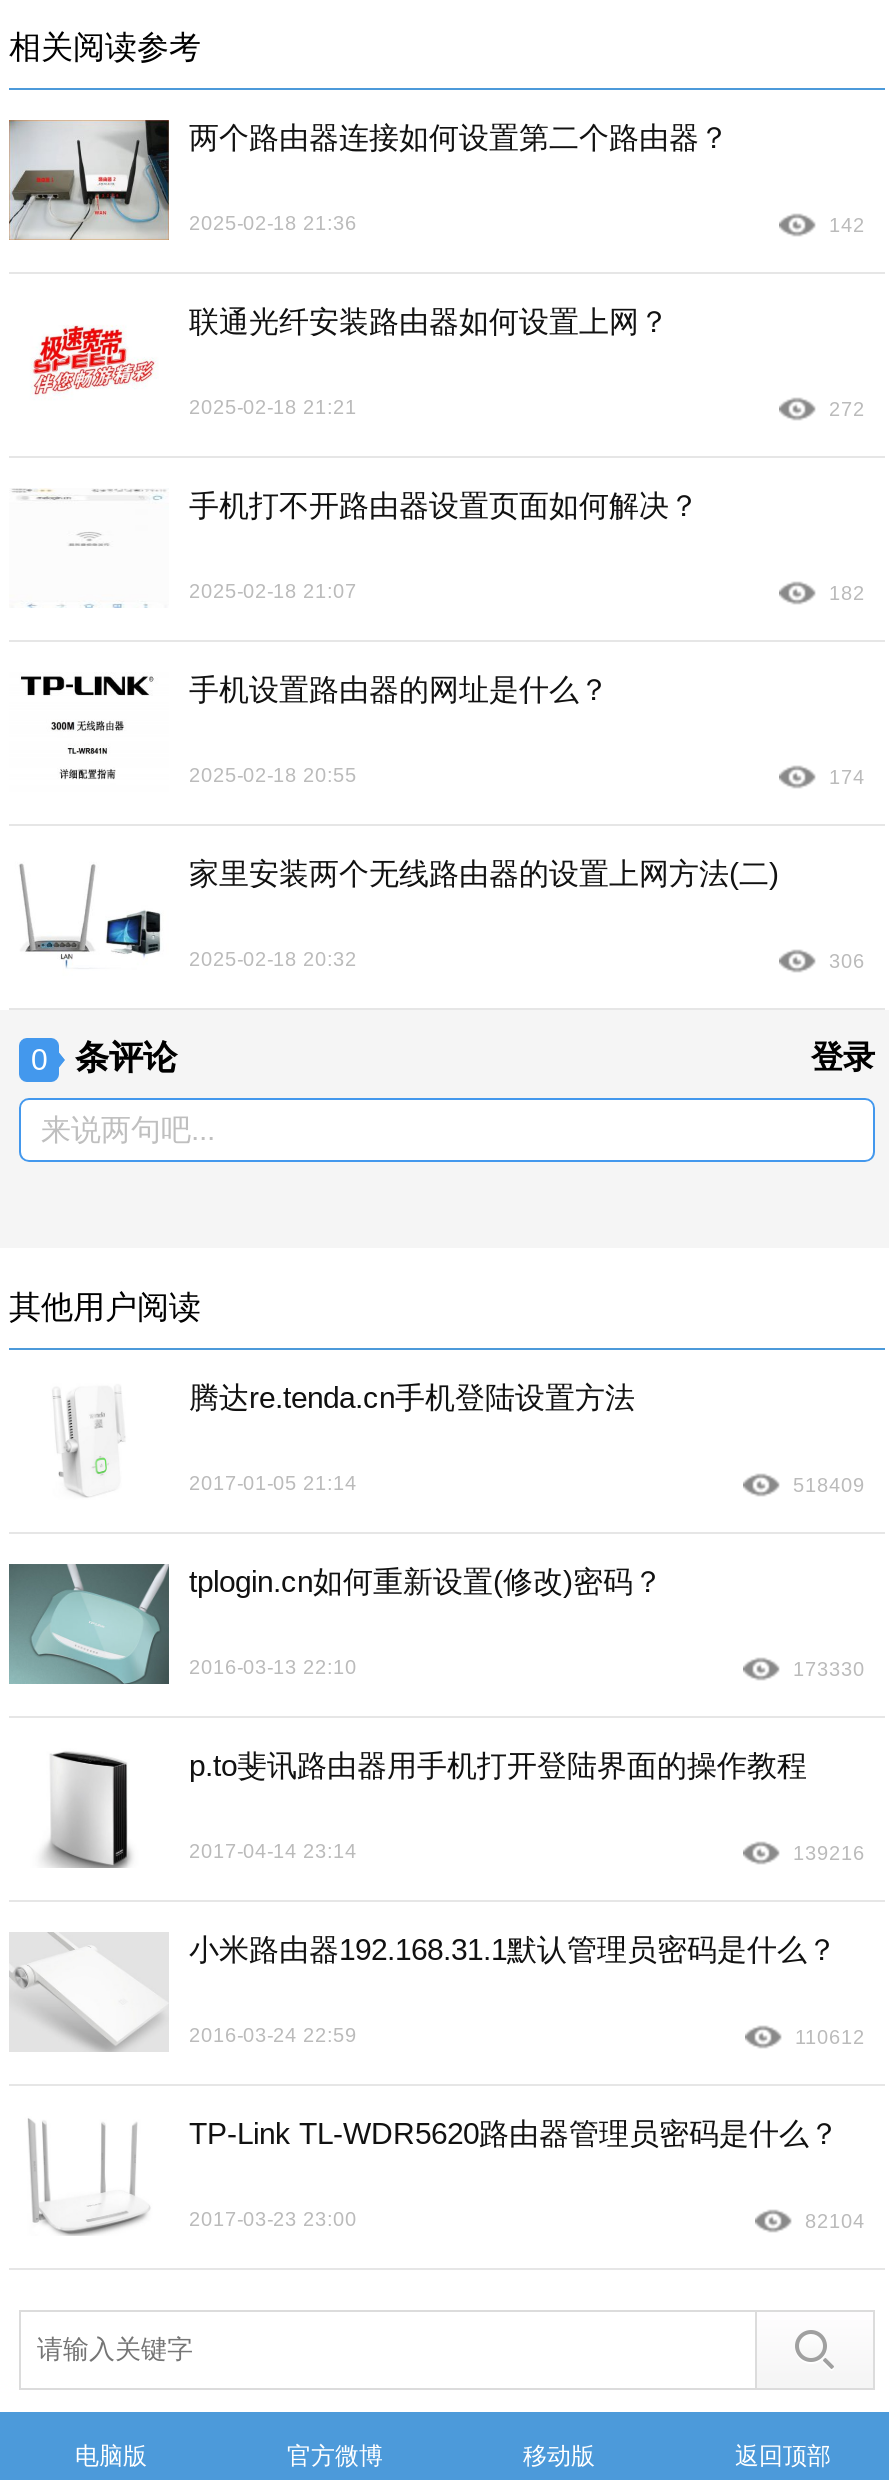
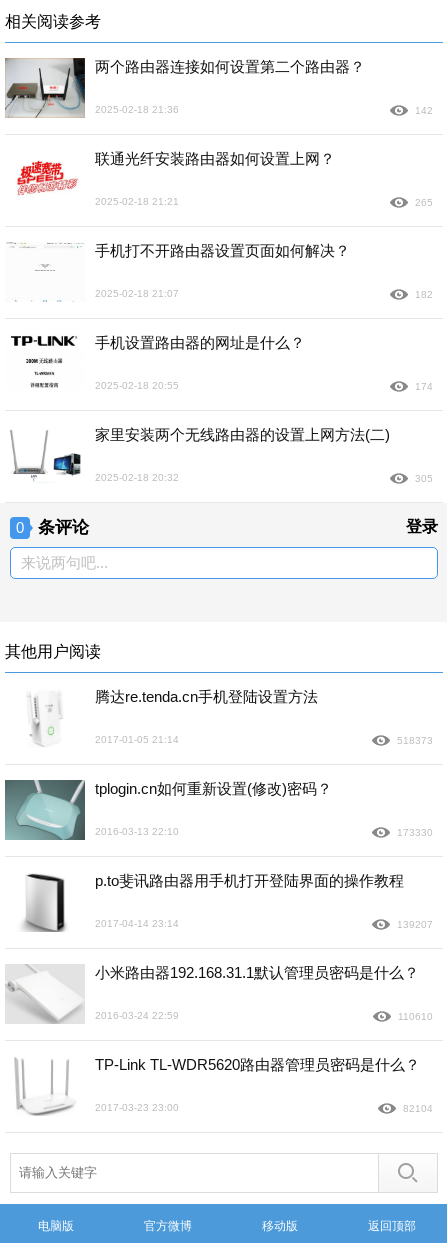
[829,398,865,420] 272 -> [415,197,433,208] 265
[829,950,865,972] 306 -> [415,473,433,484] 305
[793,1474,865,1496] 518409 -> [397,735,433,746] 518373
[793,1842,865,1864] 139216 -> [397,919,433,930] 139207
[795,2026,865,2048] 110612 -> [398,1011,433,1022] 110610

